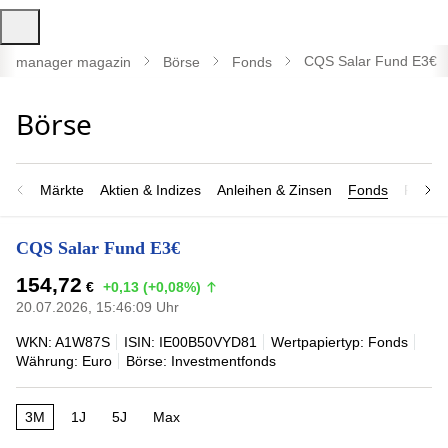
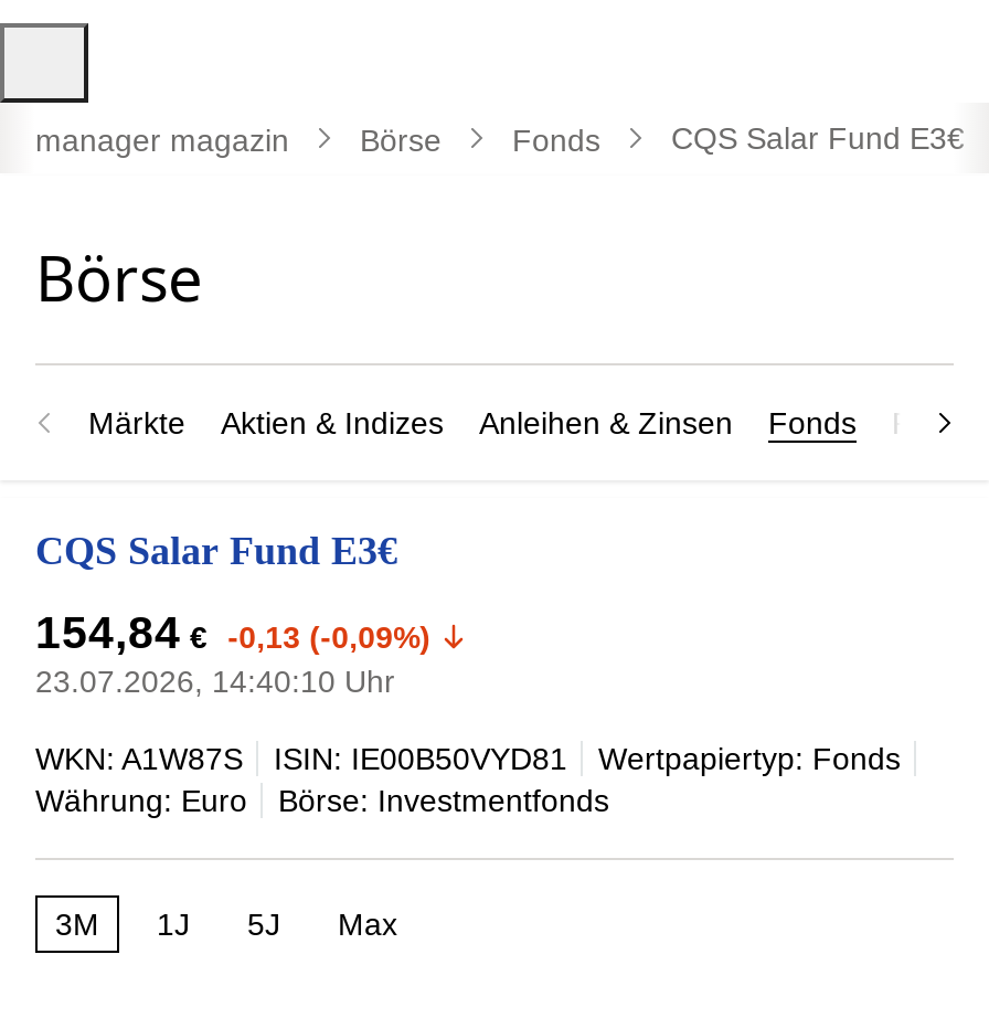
[16,273,201,296] 154,72 € +0,13 (+0,08%) -> [35,607,431,657] 154,84 € -0,13 (-0,09%)
[16,299,179,315] 20.07.2026, 15:46:09 Uhr -> [35,663,395,698] 23.07.2026, 14:40:10 Uhr

